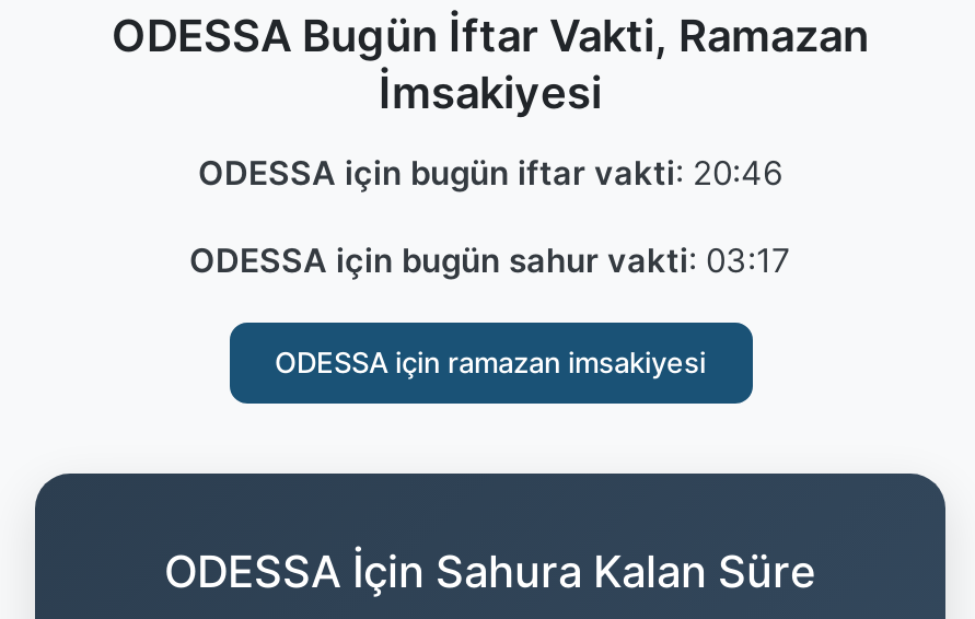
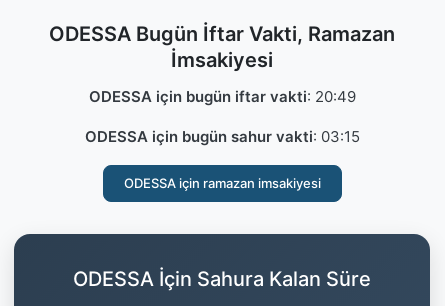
[198,152,782,194] ODESSA için bugün iftar vakti: 20:46 -> [88,87,355,106] ODESSA için bugün iftar vakti: 20:49
[189,240,791,281] ODESSA için bugün sahur vakti: 03:17 -> [84,127,359,146] ODESSA için bugün sahur vakti: 03:15

